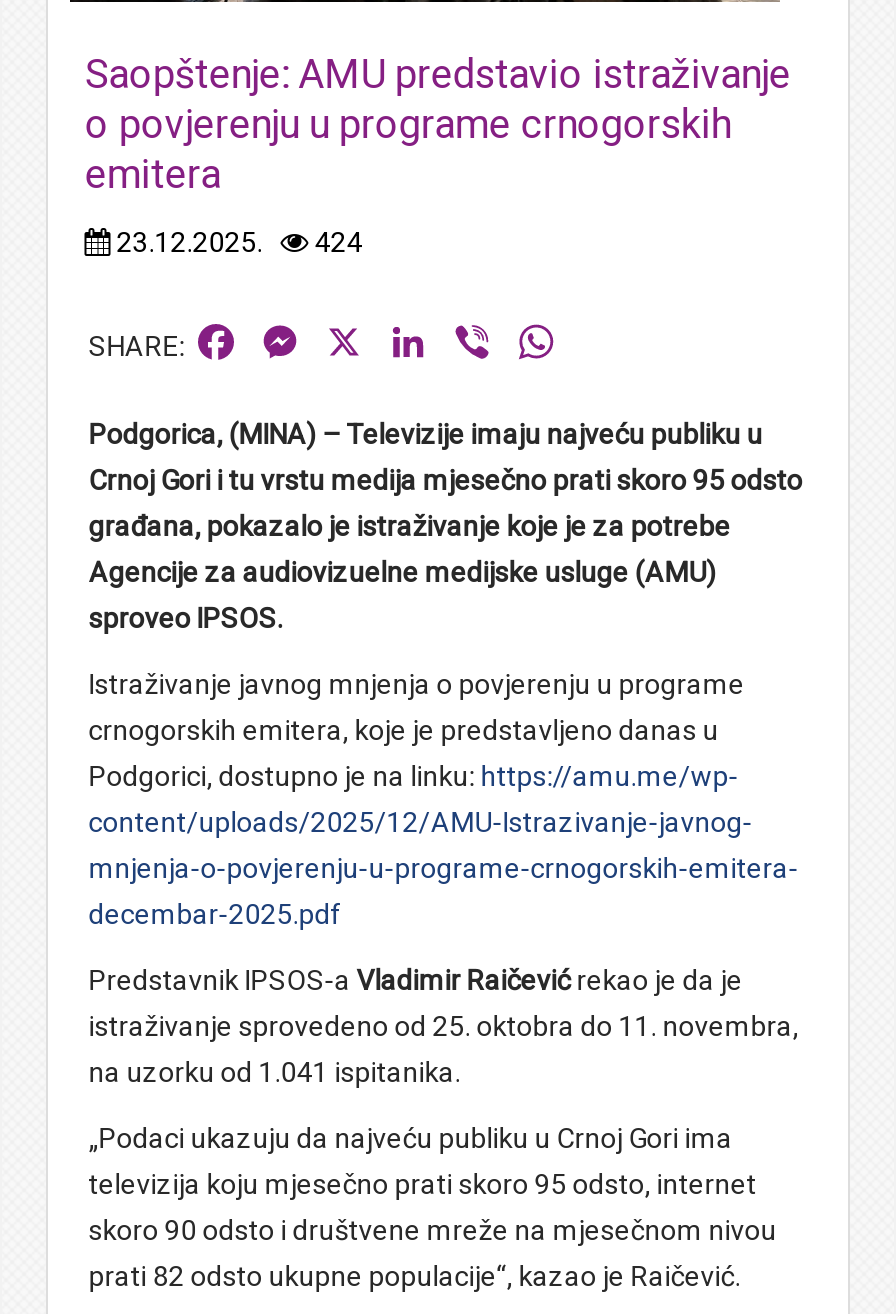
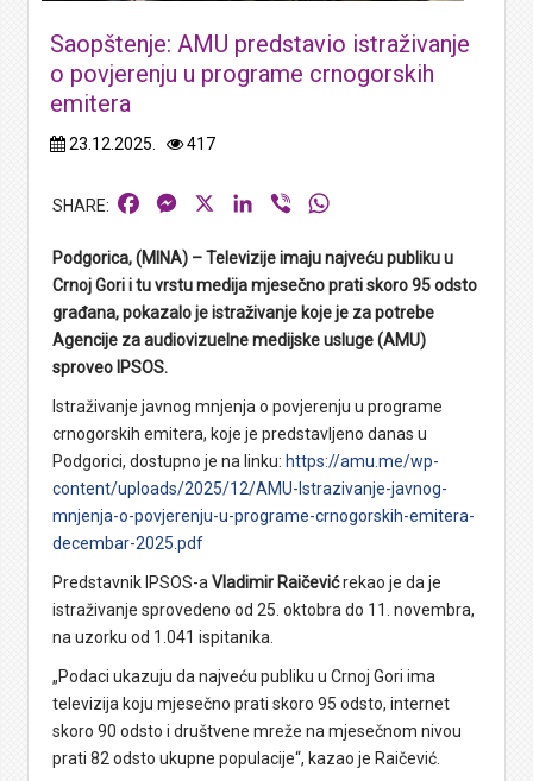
[111,226,363,258] 23.12.2025. 424 -> [66,134,216,153] 23.12.2025. 417

